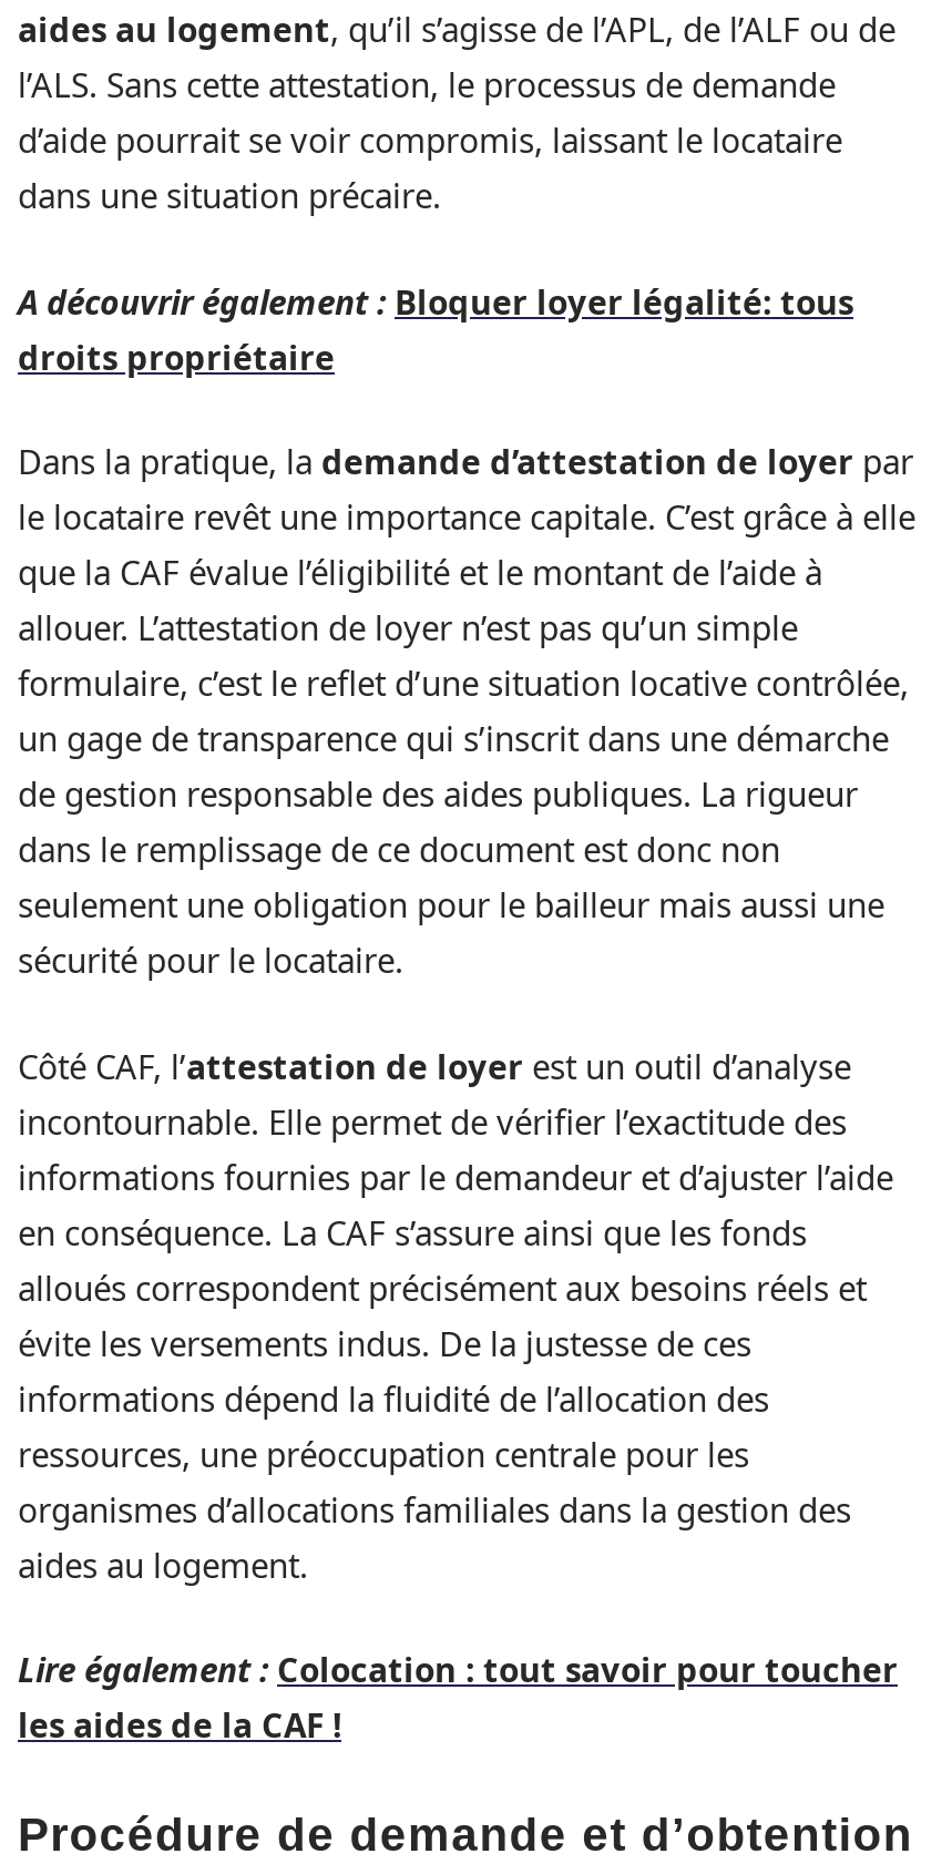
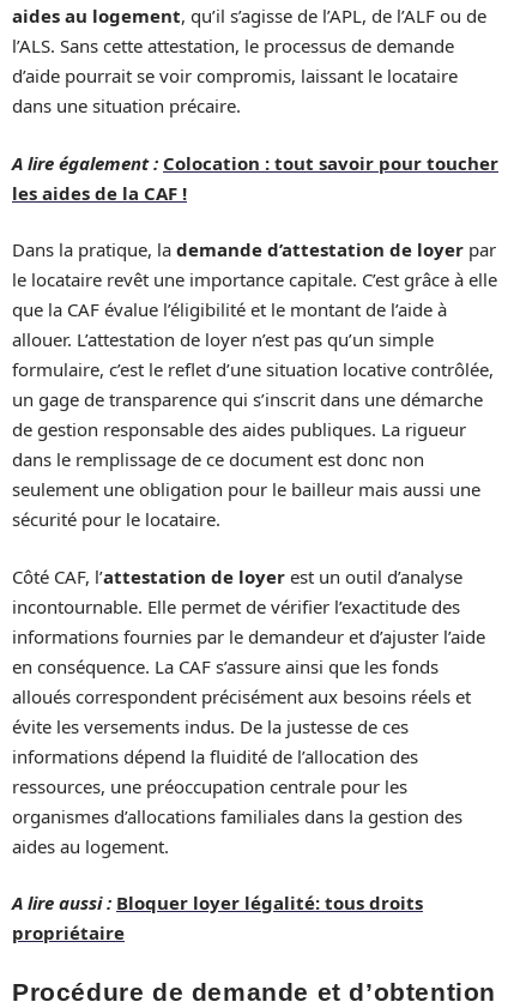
[18,279,853,379] A découvrir également : Bloquer loyer légalité: tous | droits propriétaire -> [12,151,498,175] A lire également : Colocation : tout savoir pour toucher
[18,1647,898,1692] Lire également : Colocation : tout savoir pour toucher -> [12,891,423,945] A lire aussi : Bloquer loyer légalité: tous droits | propriétaire
moved [18,1703,341,1747] -> [12,181,187,205]: les aides de la CAF !

